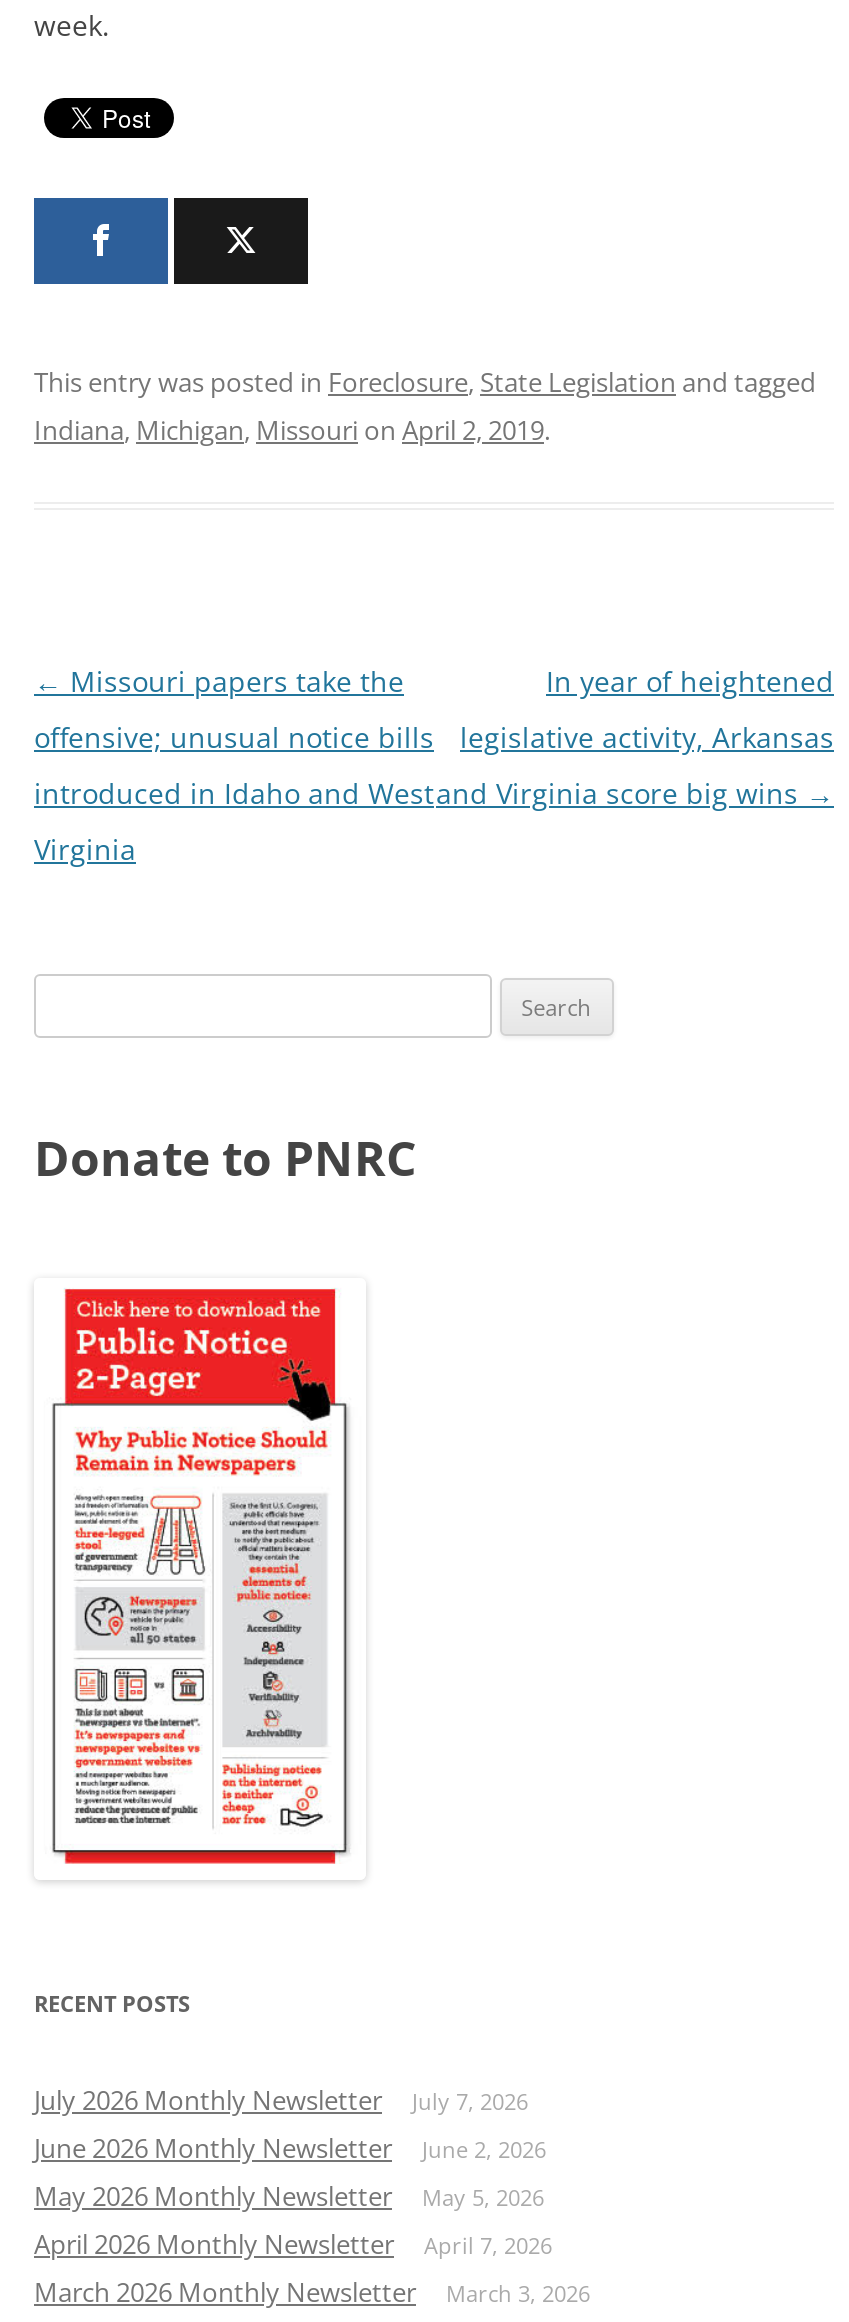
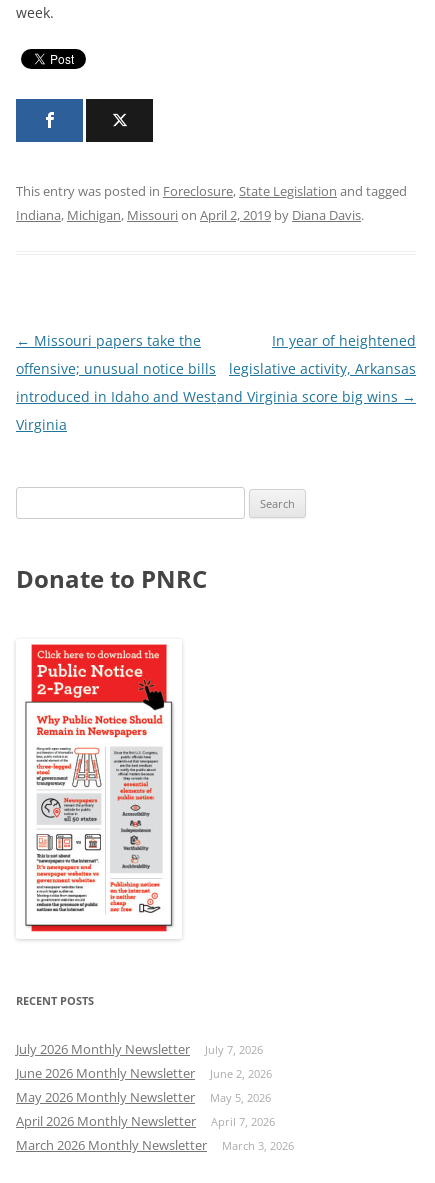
[34,413,550,449] Indiana, Michigan, Missouri on April 2, 2019. -> [16,206,364,224] Indiana, Michigan, Missouri on April 2, 2019 by Diana Davis.

